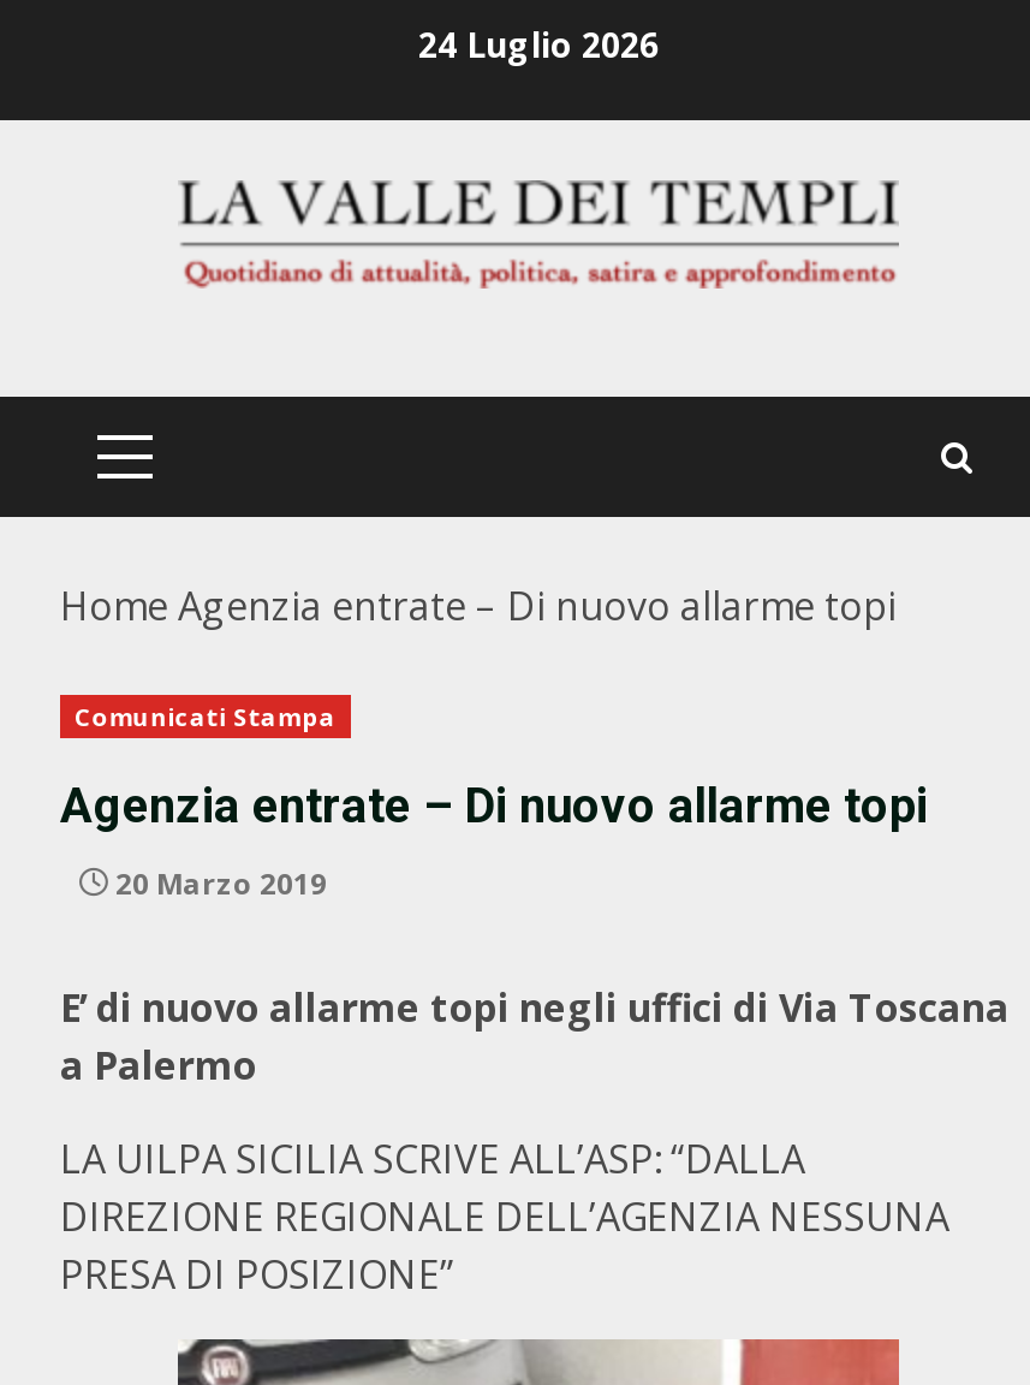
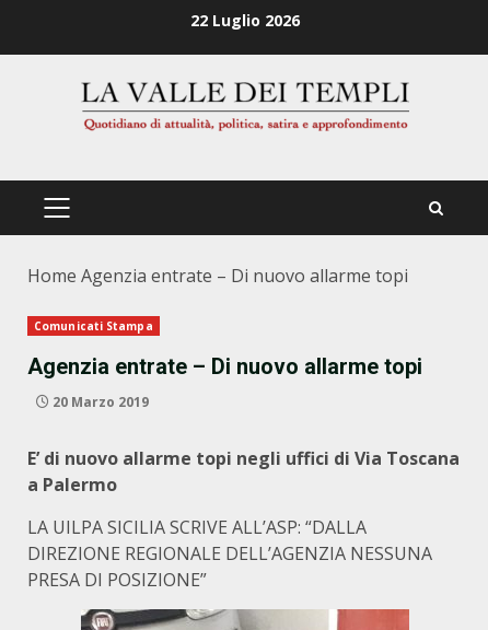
[418,20,659,66] 24 Luglio 2026 -> [190,9,300,30] 22 Luglio 2026

